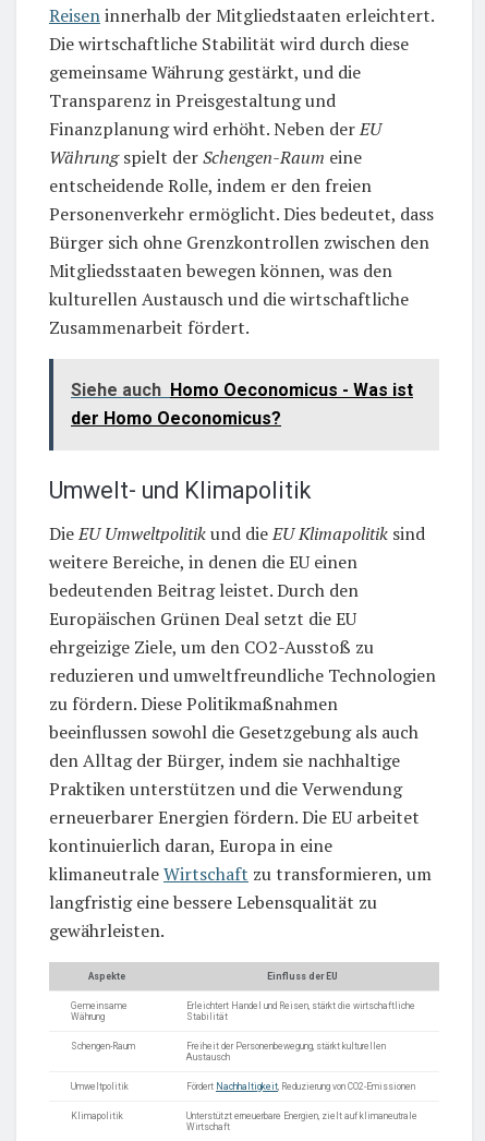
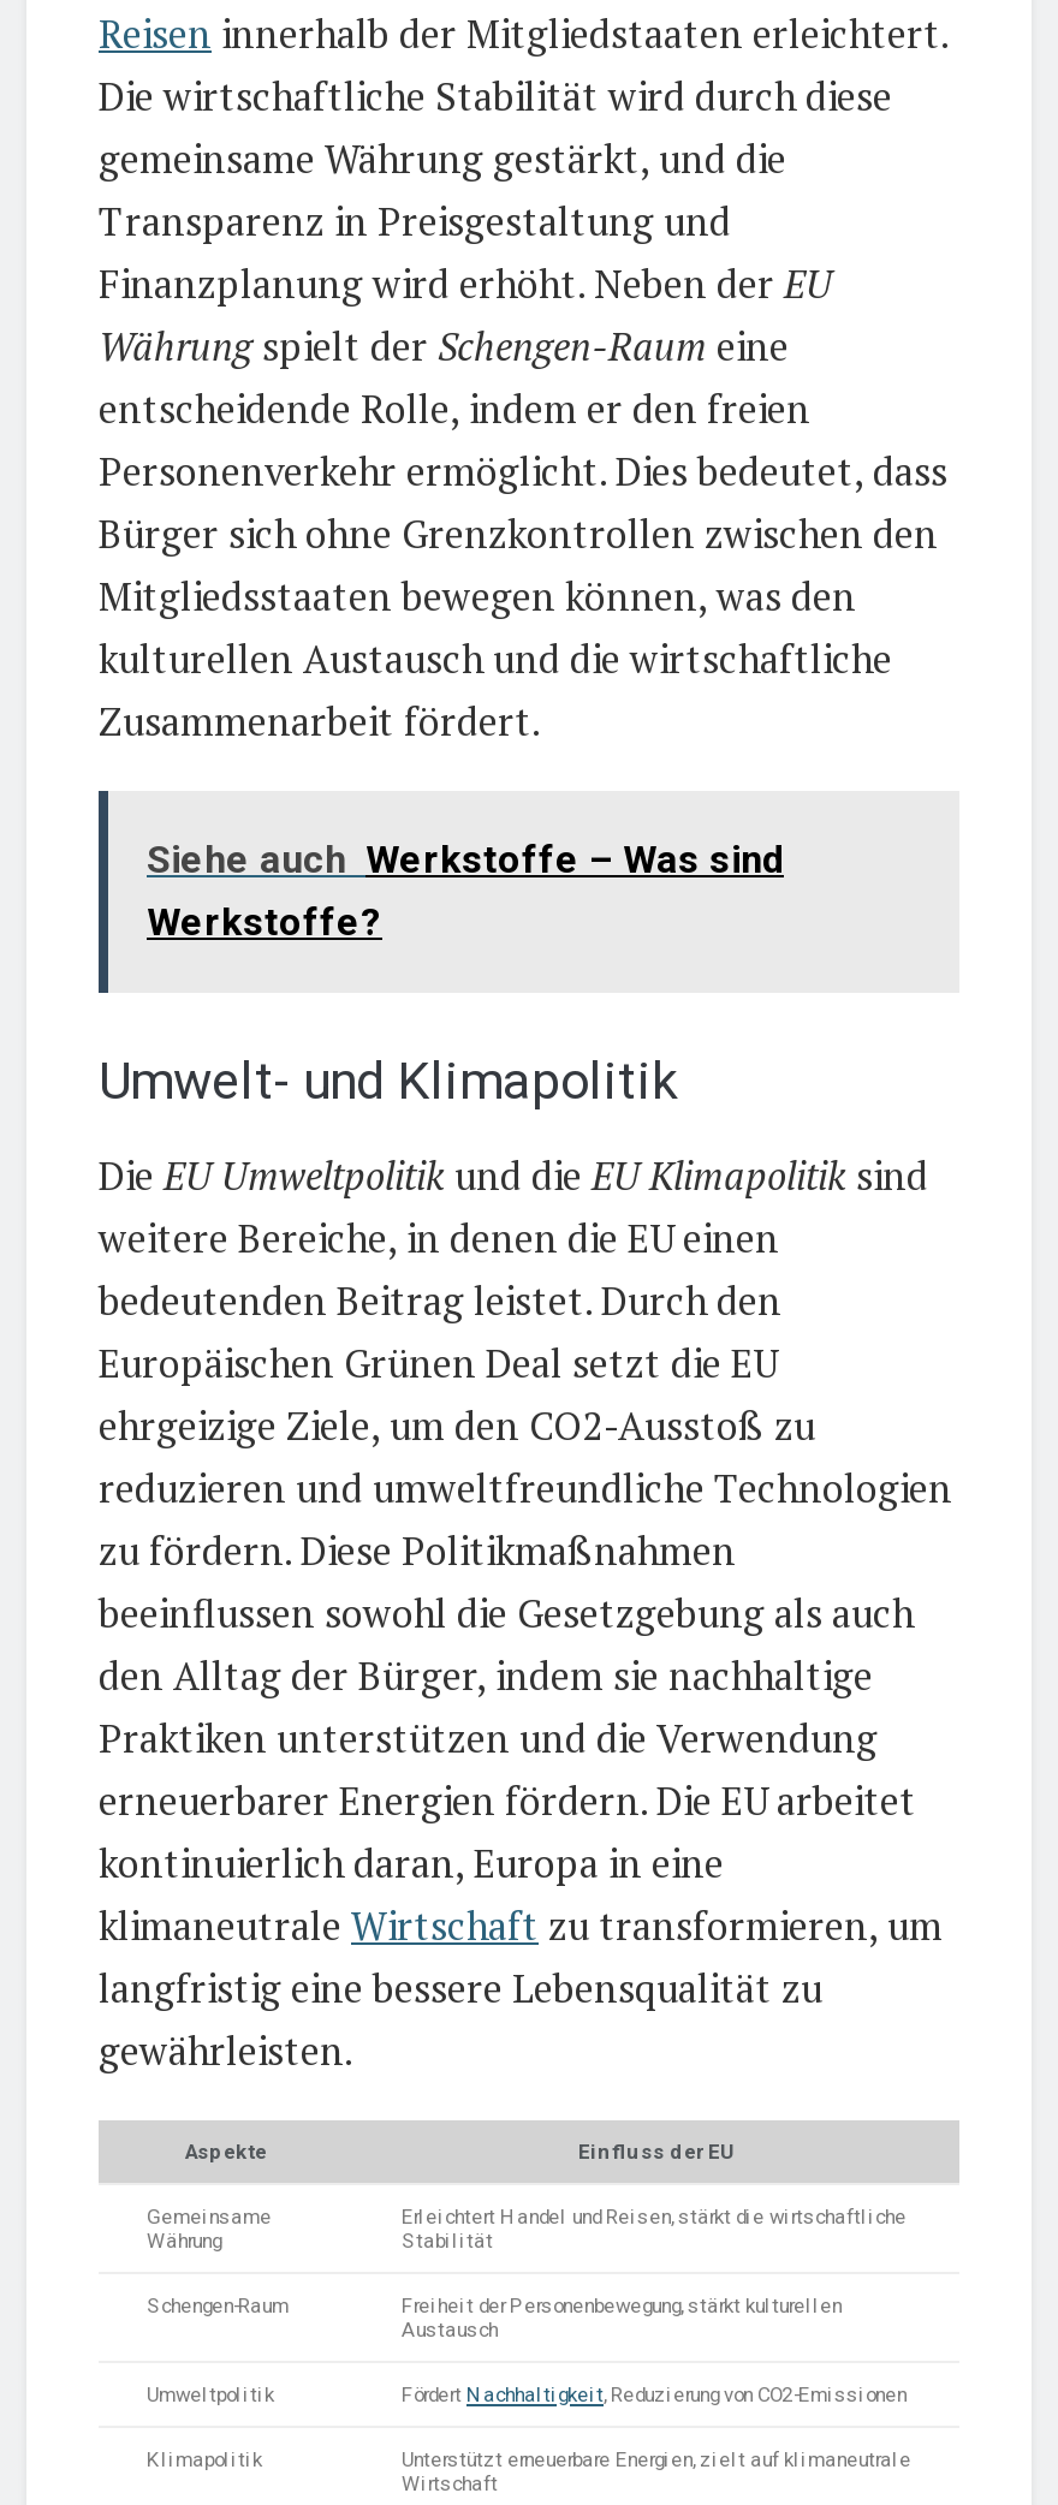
[71,380,413,429] Siehe auch Homo Oeconomicus - Was ist | der Homo Oeconomicus? -> [147,837,784,945] Siehe auch Werkstoffe – Was sind | Werkstoffe?

